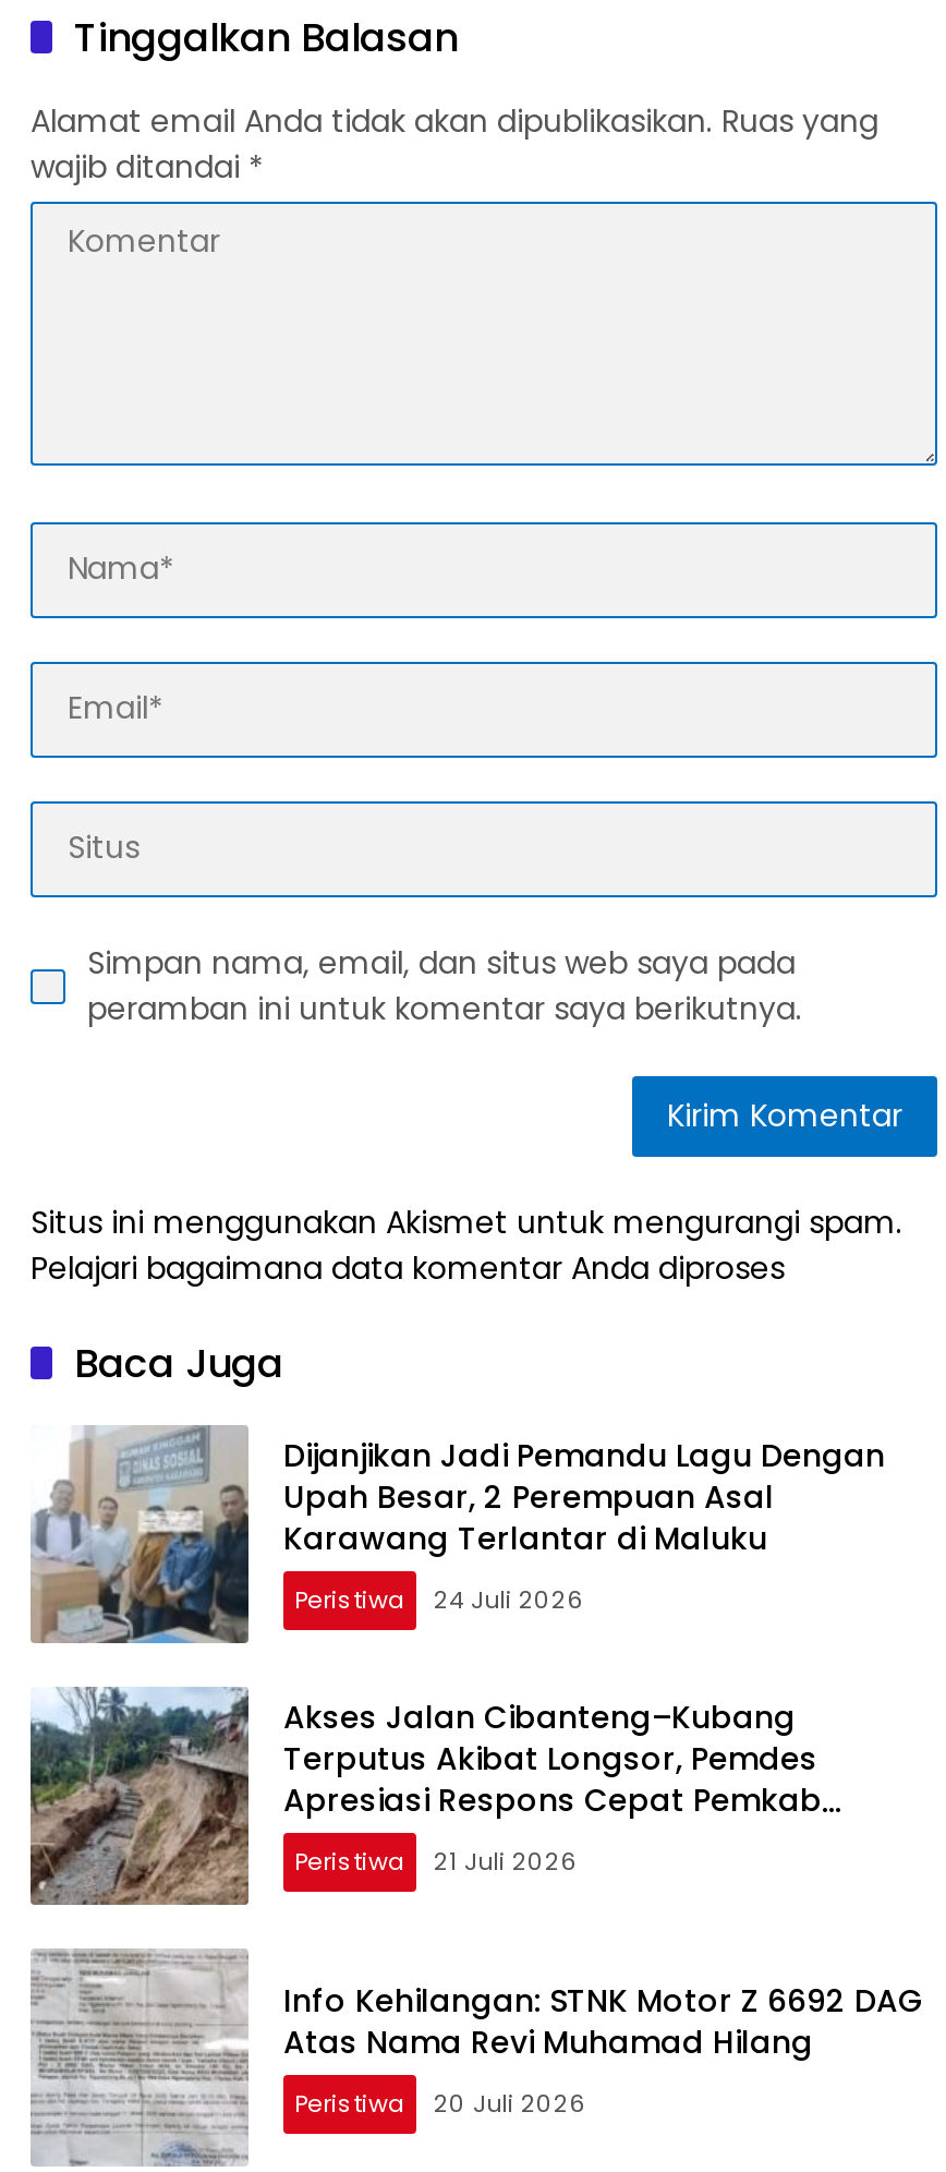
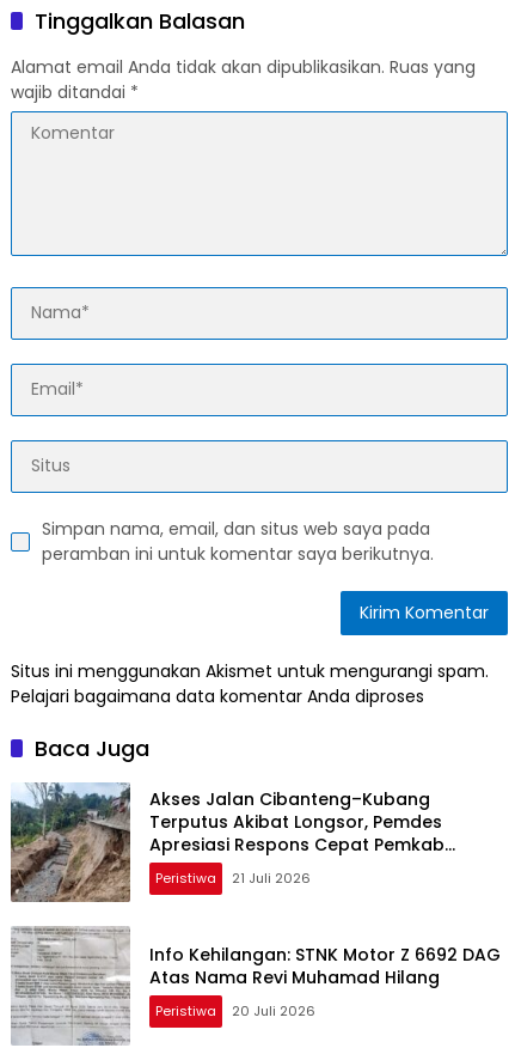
[31,1425,885,1645] [image] | Dijanjikan Jadi Pemandu Lagu Dengan | Upah Besar, 2 Perempuan Asal | Karawang Terlantar di Maluku | Peristiwa | 24 Juli 2026 -> none

